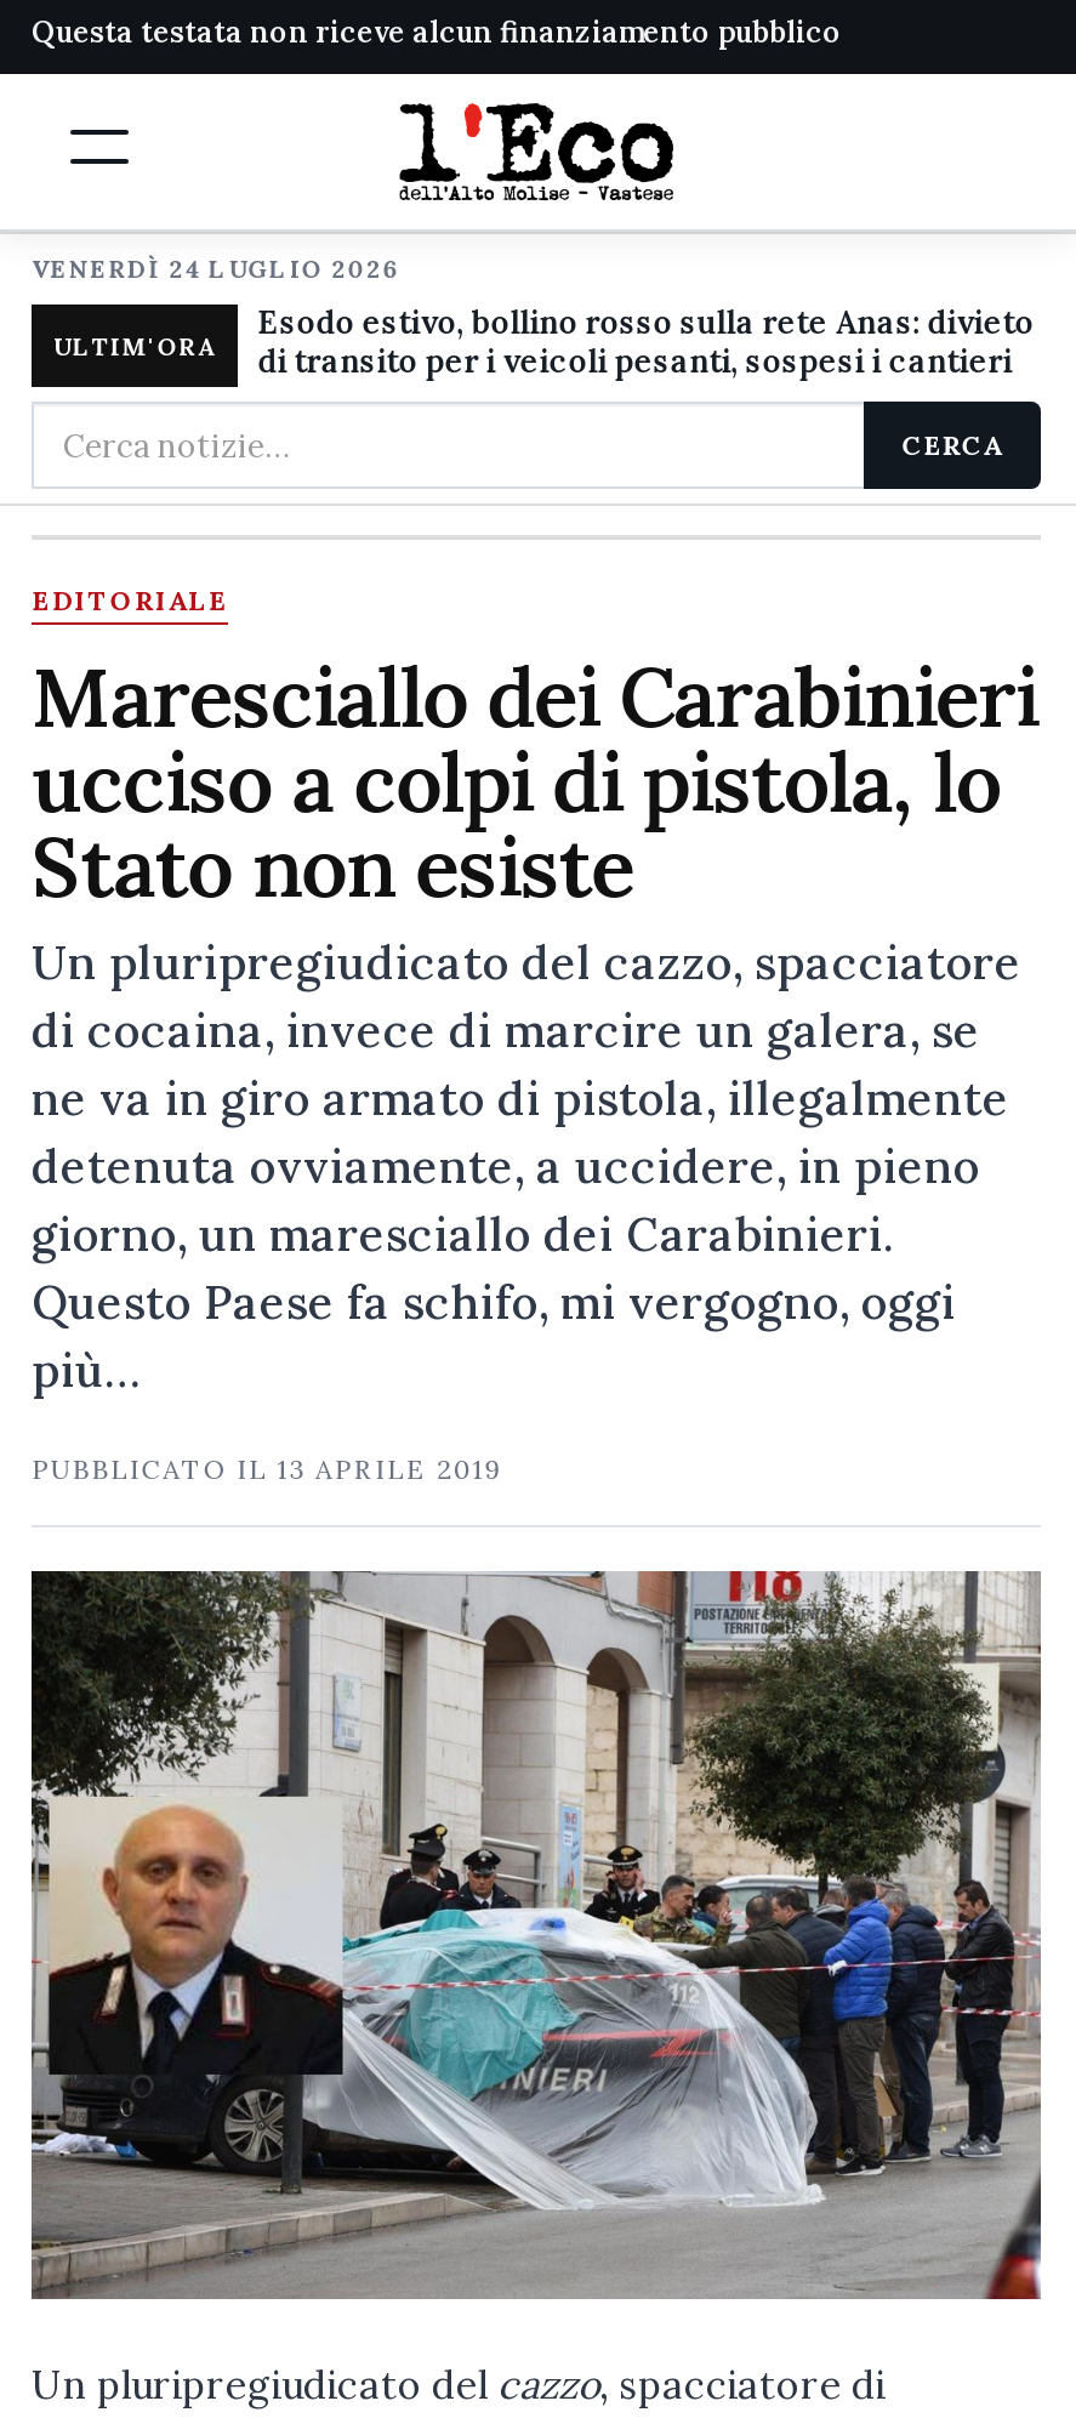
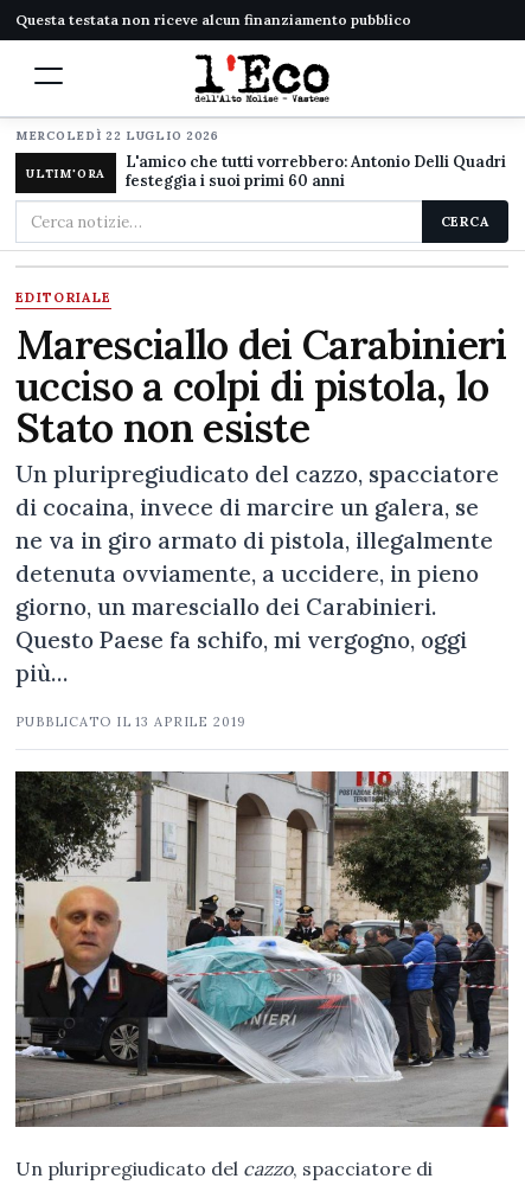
[32,254,399,285] VENERDÌ 24 LUGLIO 2026 -> [15,128,219,143] MERCOLEDÌ 22 LUGLIO 2026
[258,302,1034,382] Esodo estivo, bollino rosso sulla rete Anas: divieto | di transito per i veicoli pesanti, sospesi i cantieri -> [126,152,506,191] L'amico che tutti vorrebbero: Antonio Delli Quadri | festeggia i suoi primi 60 anni

